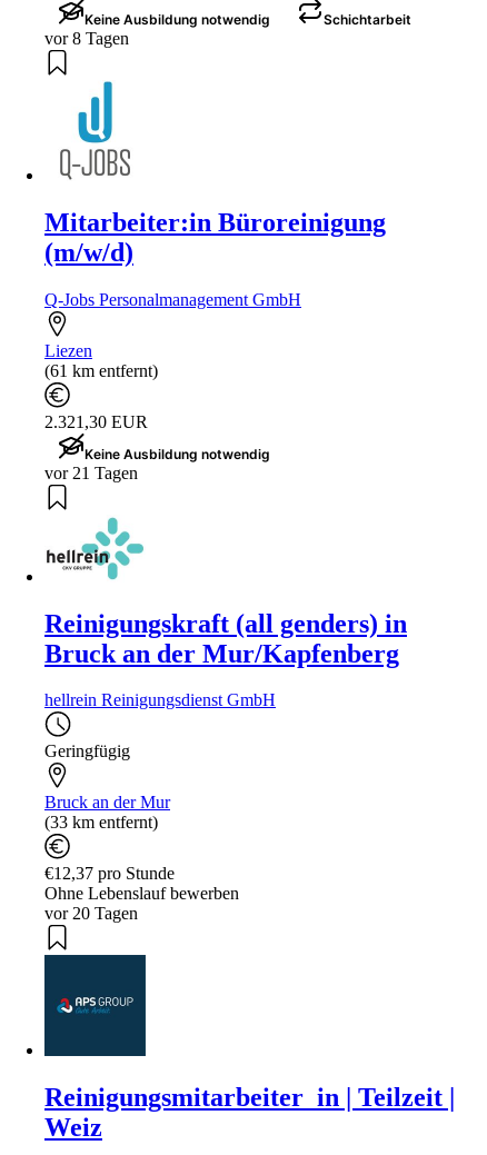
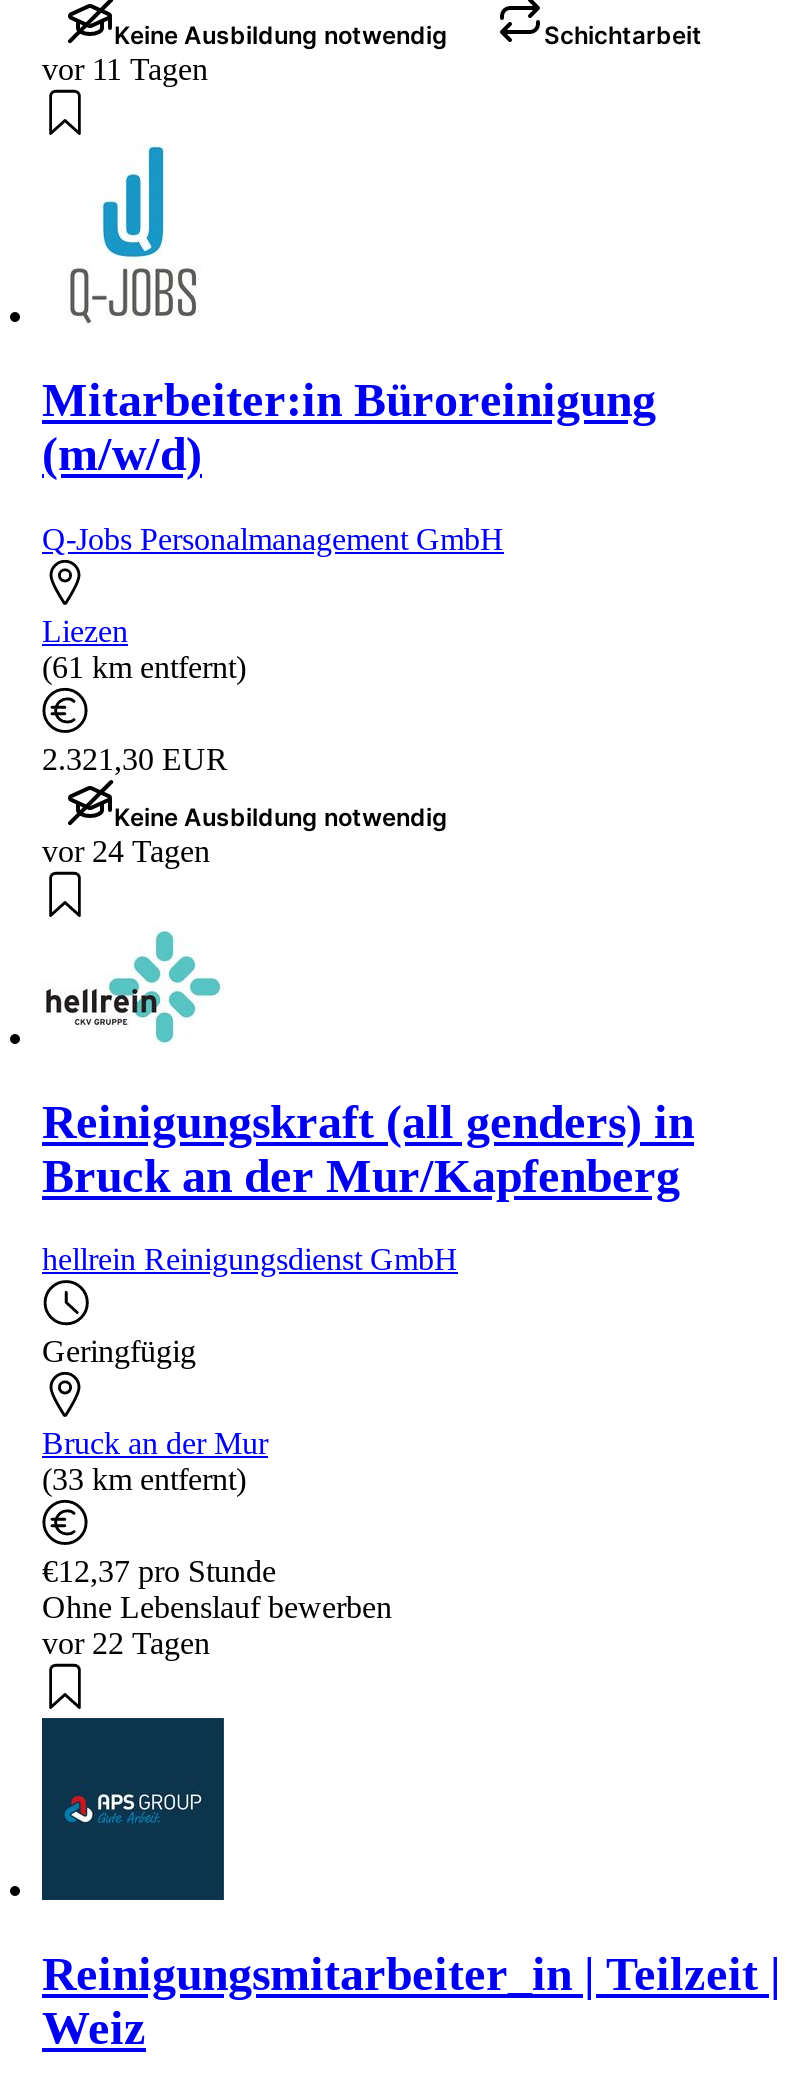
[44,29,129,48] vor 8 Tagen -> [42,52,208,86] vor 11 Tagen
[44,463,138,482] vor 21 Tagen -> [42,833,210,867] vor 24 Tagen
[44,904,138,923] vor 20 Tagen -> [42,1627,210,1661] vor 22 Tagen

